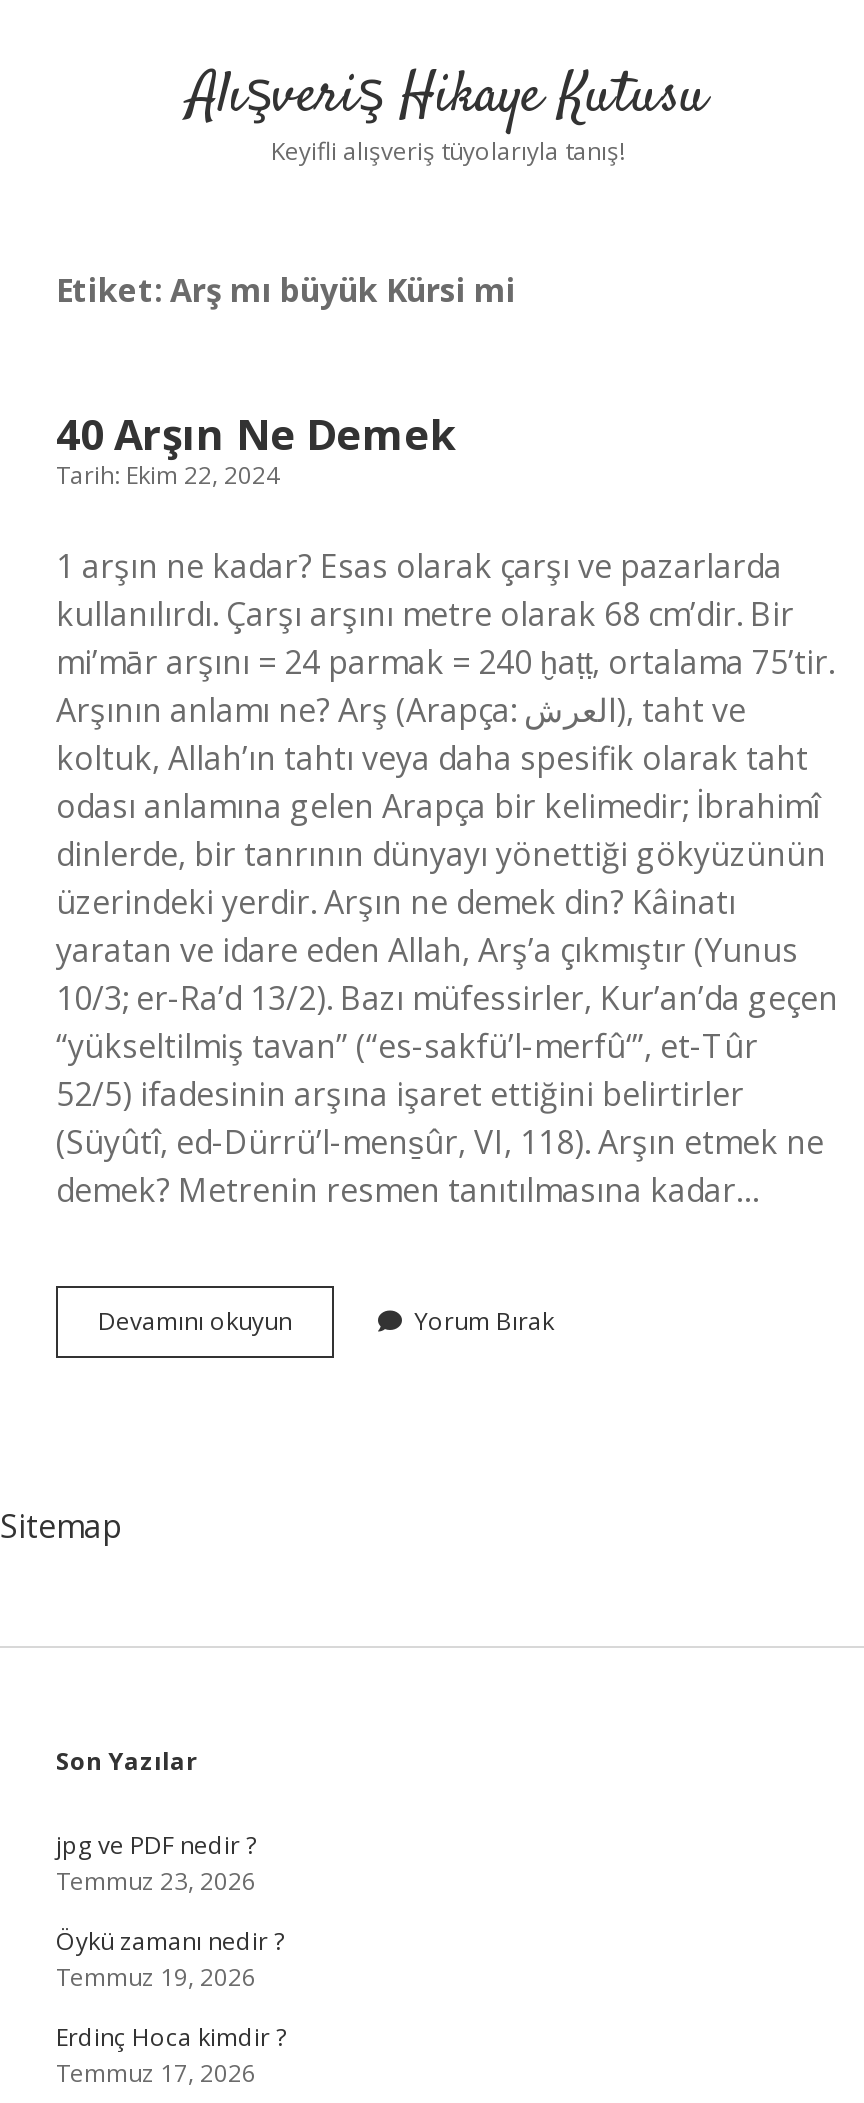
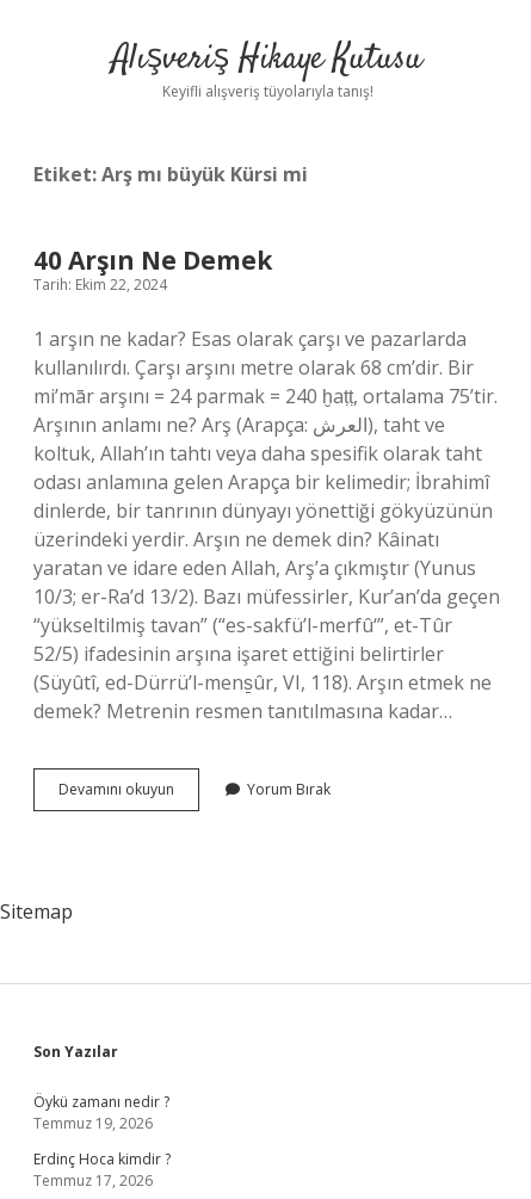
[56,1828,256,1898] jpg ve PDF nedir ? | Temmuz 23, 2026 -> none

